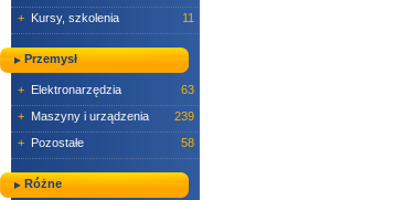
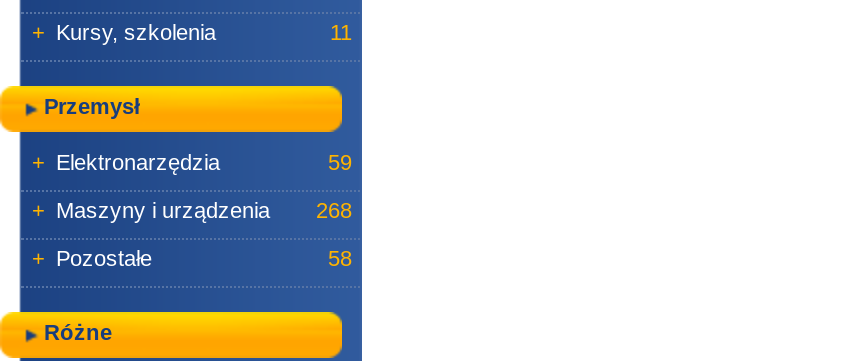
[181,83,194,96] 63 -> [328,150,352,174] 59
[18,109,194,123] + Maszyny i urządzenia 239 -> [32,198,352,222] + Maszyny i urządzenia 268

